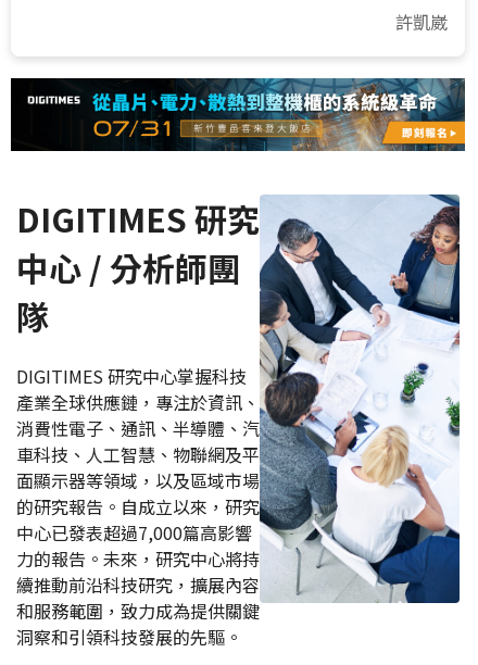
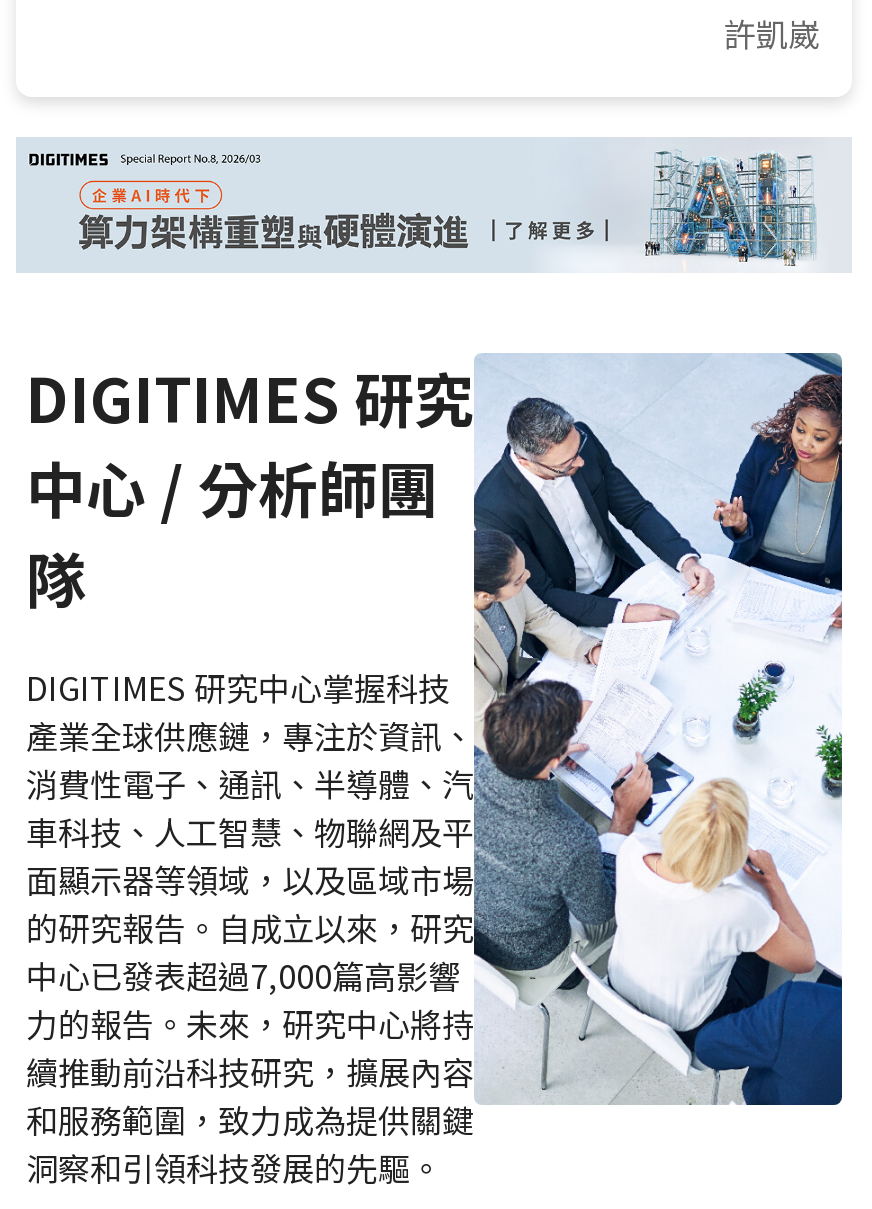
[10,77,466,152] [image] -> [16,139,852,273] [image]

